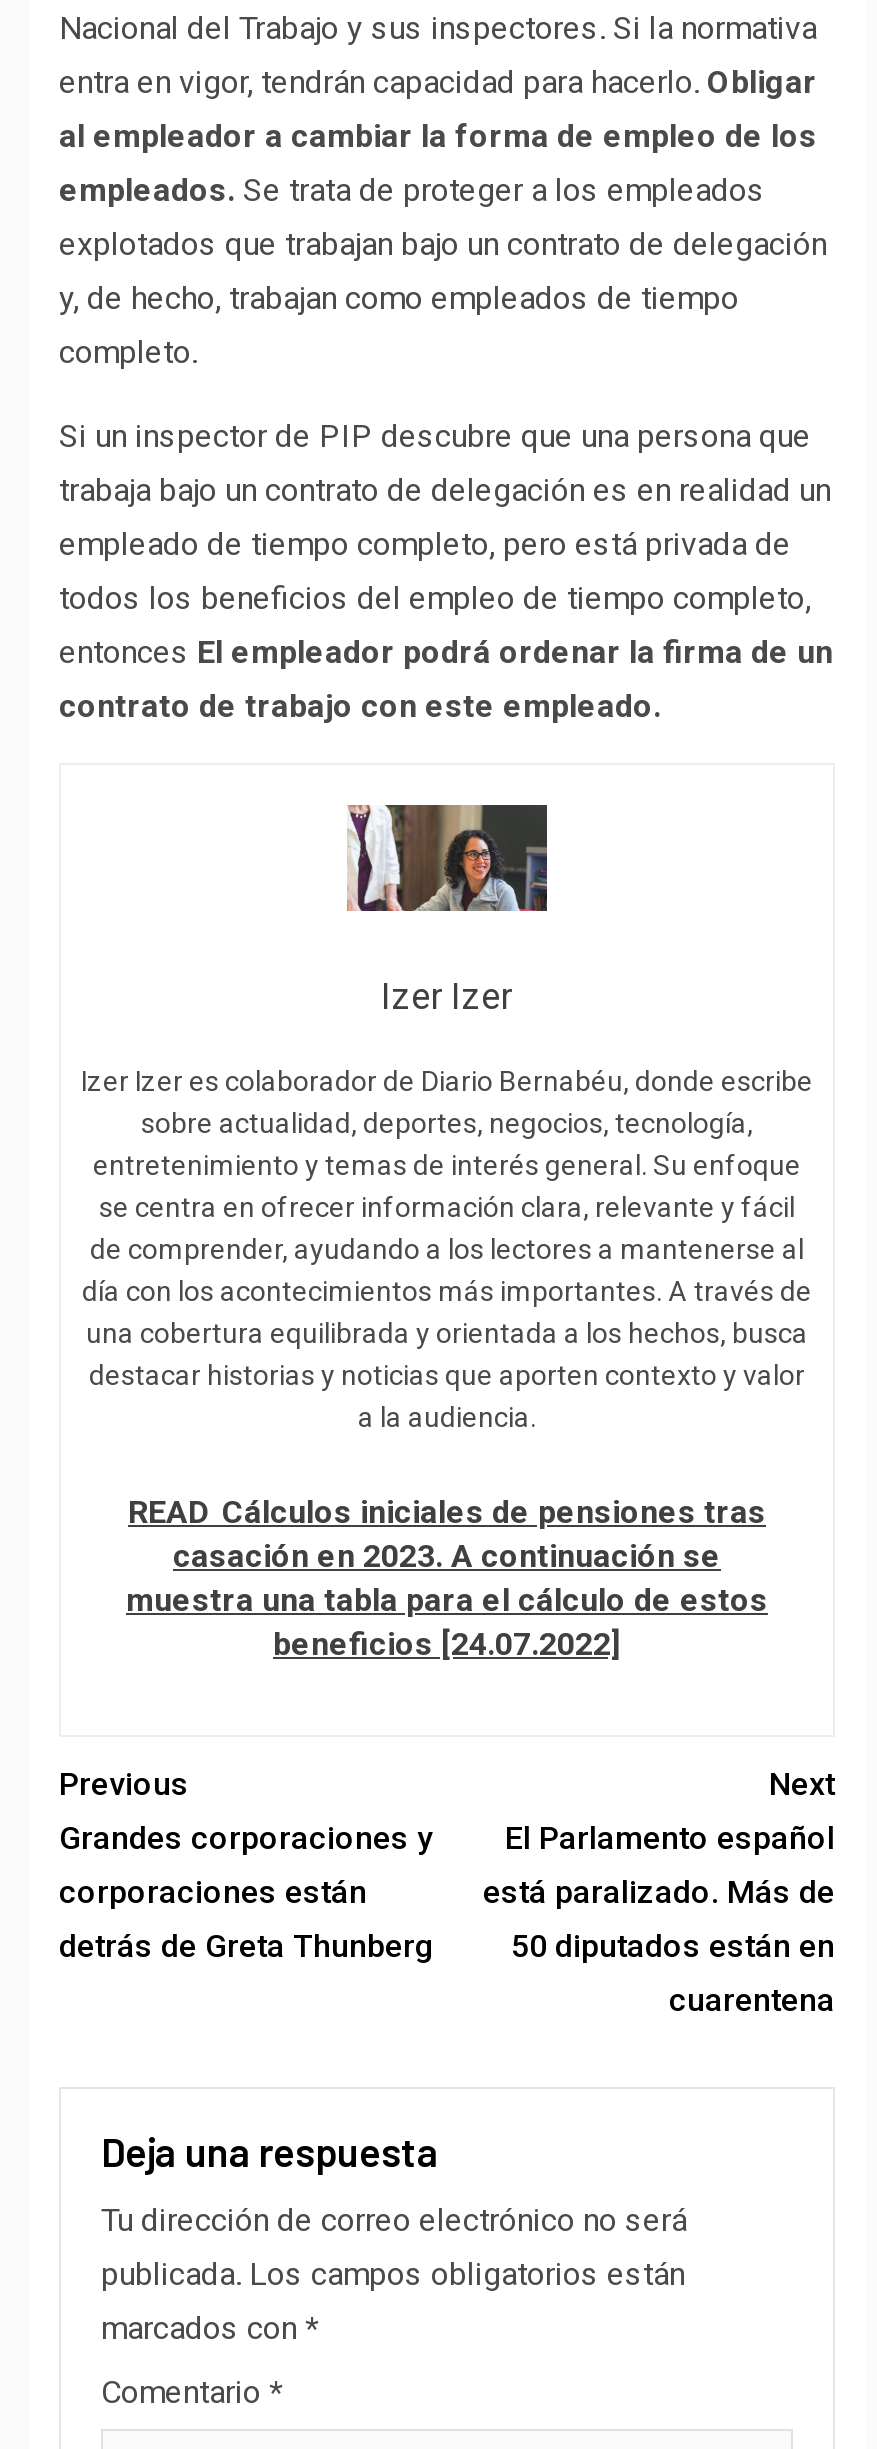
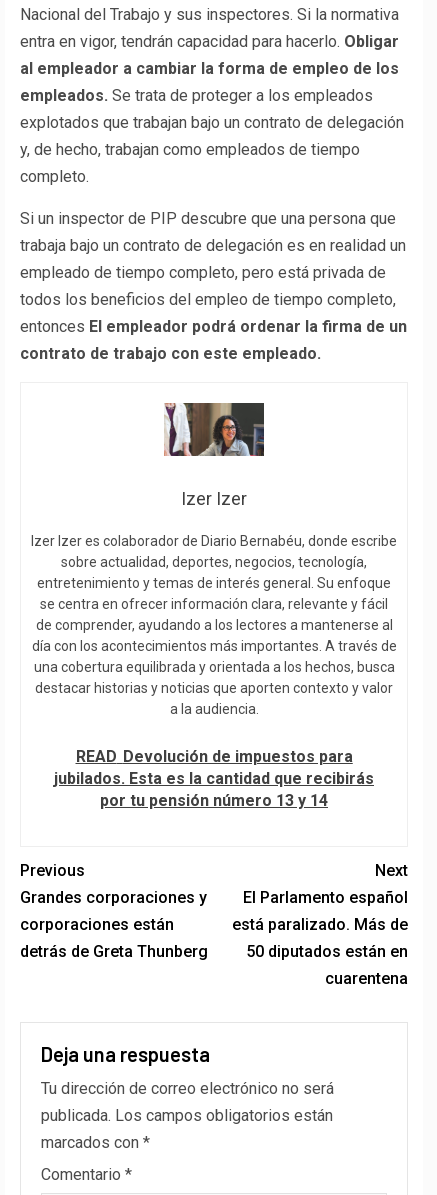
[126,1493,768,1663] READ Cálculos iniciales de pensiones tras | casación en 2023. A continuación se | muestra una tabla para el cálculo de estos | beneficios [24.07.2022] -> [54,747,374,810] READ Devolución de impuestos para | jubilados. Esta es la cantidad que recibirás | por tu pensión número 13 y 14

